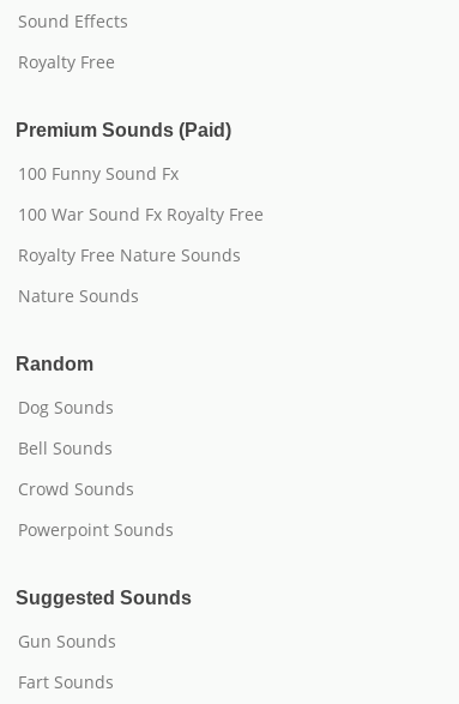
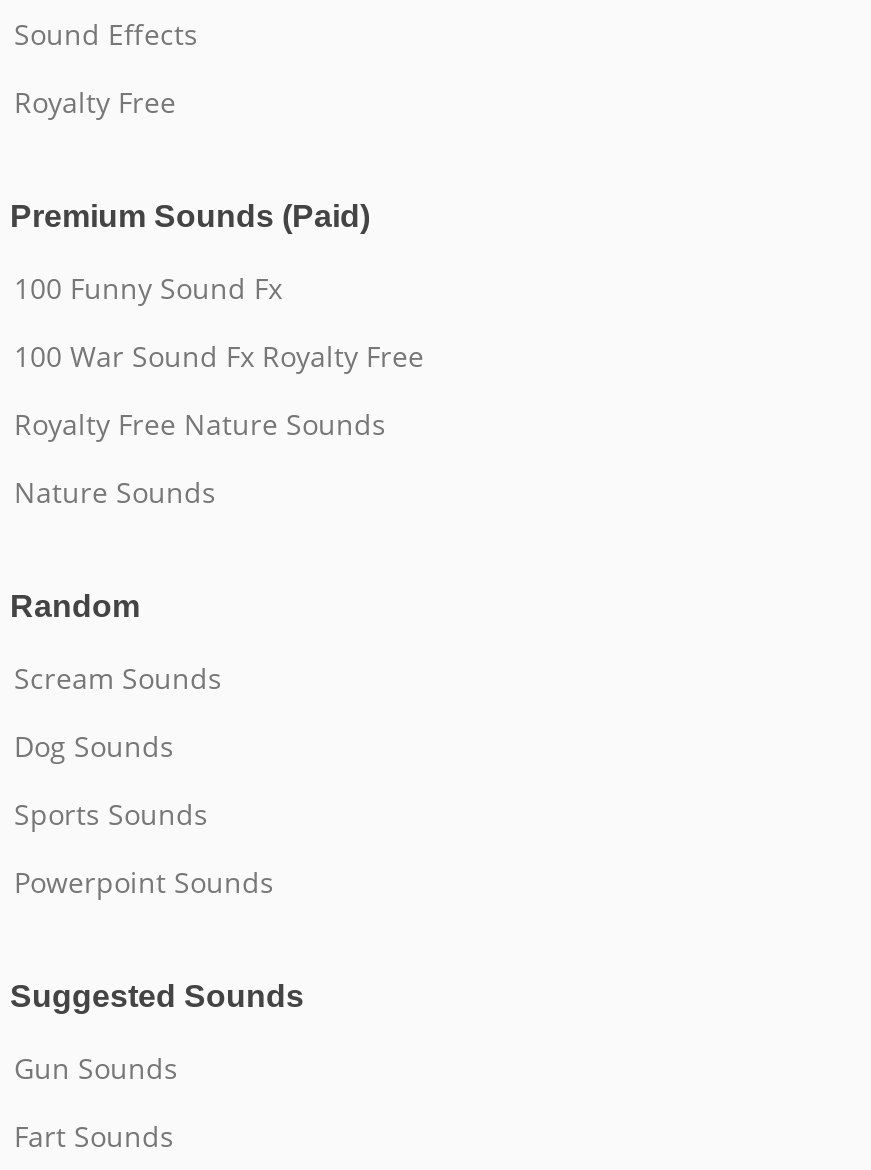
none -> [14,659,222,697] Scream Sounds
moved [18,396,114,419] -> [14,727,174,765]: Dog Sounds
[18,437,134,500] Bell Sounds | Crowd Sounds -> [14,795,208,833] Sports Sounds

